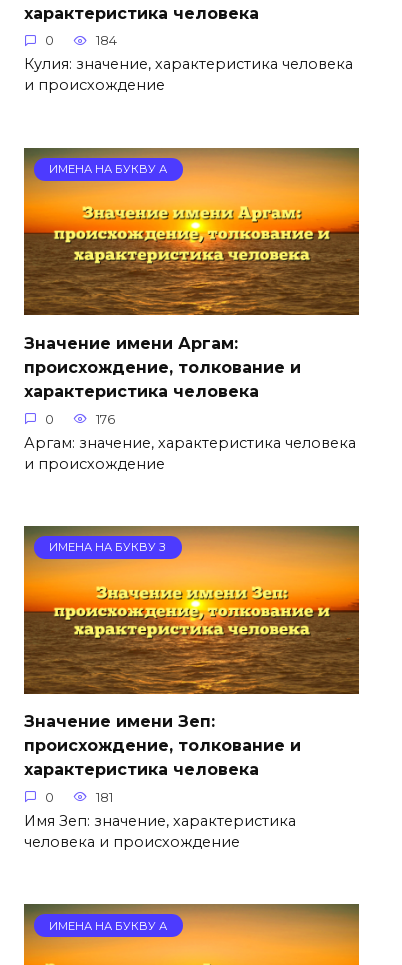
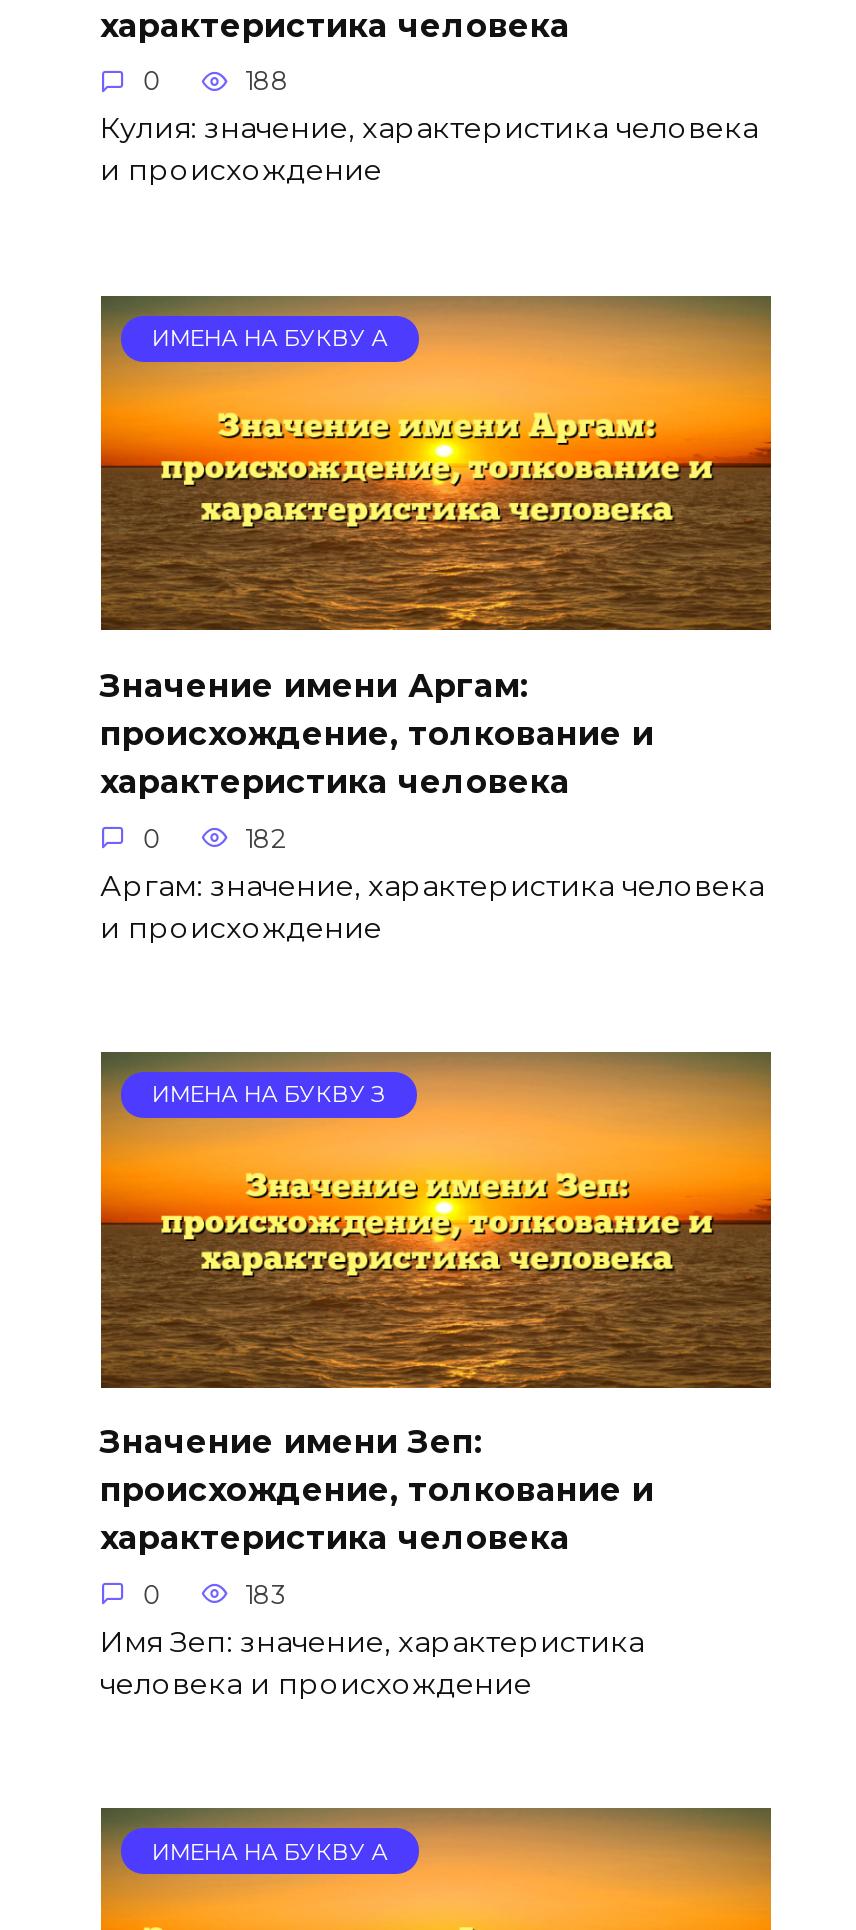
[96,33,117,48] 184 -> [245,67,289,97] 188
[96,412,115,427] 176 -> [245,823,285,853] 182
[96,790,113,805] 181 -> [245,1580,287,1610] 183

